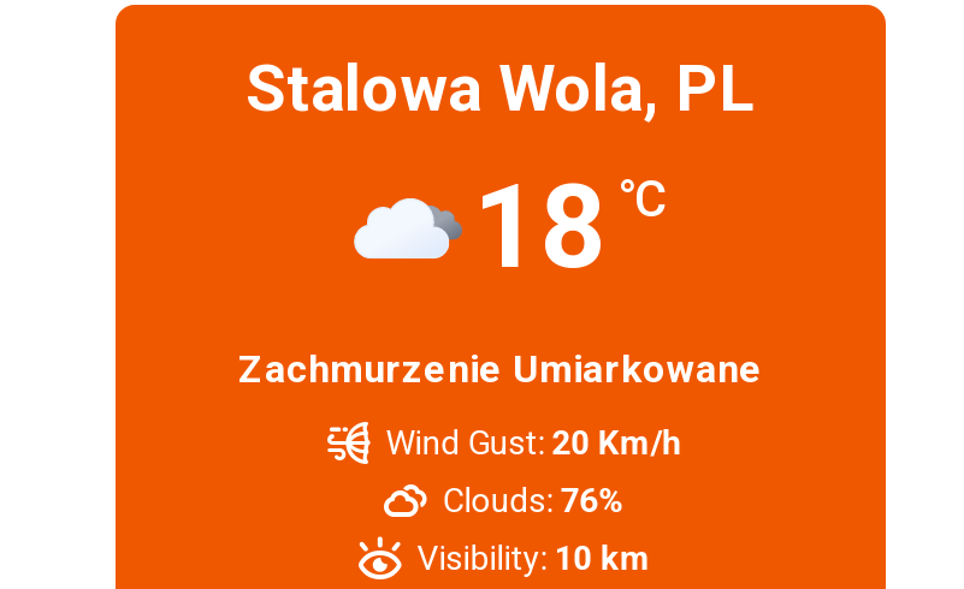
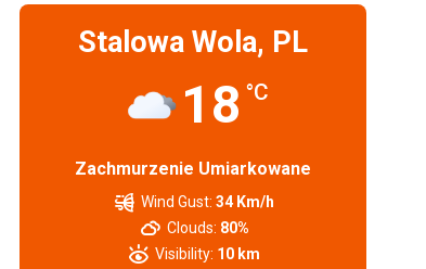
[386,423,682,461] Wind Gust: 20 Km/h -> [141,193,274,210] Wind Gust: 34 Km/h
[442,481,625,519] Clouds: 76% -> [167,219,249,236] Clouds: 80%

